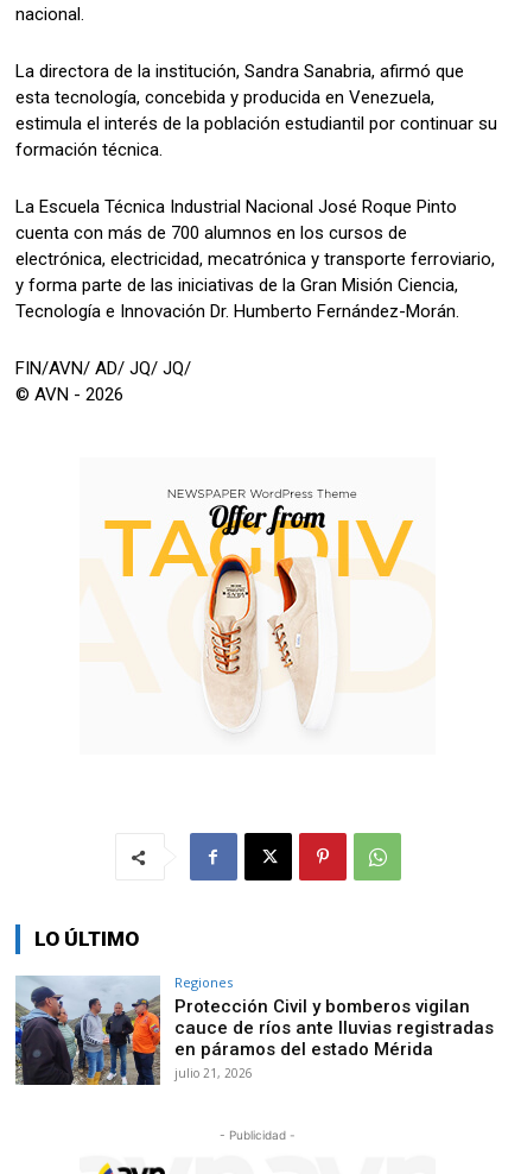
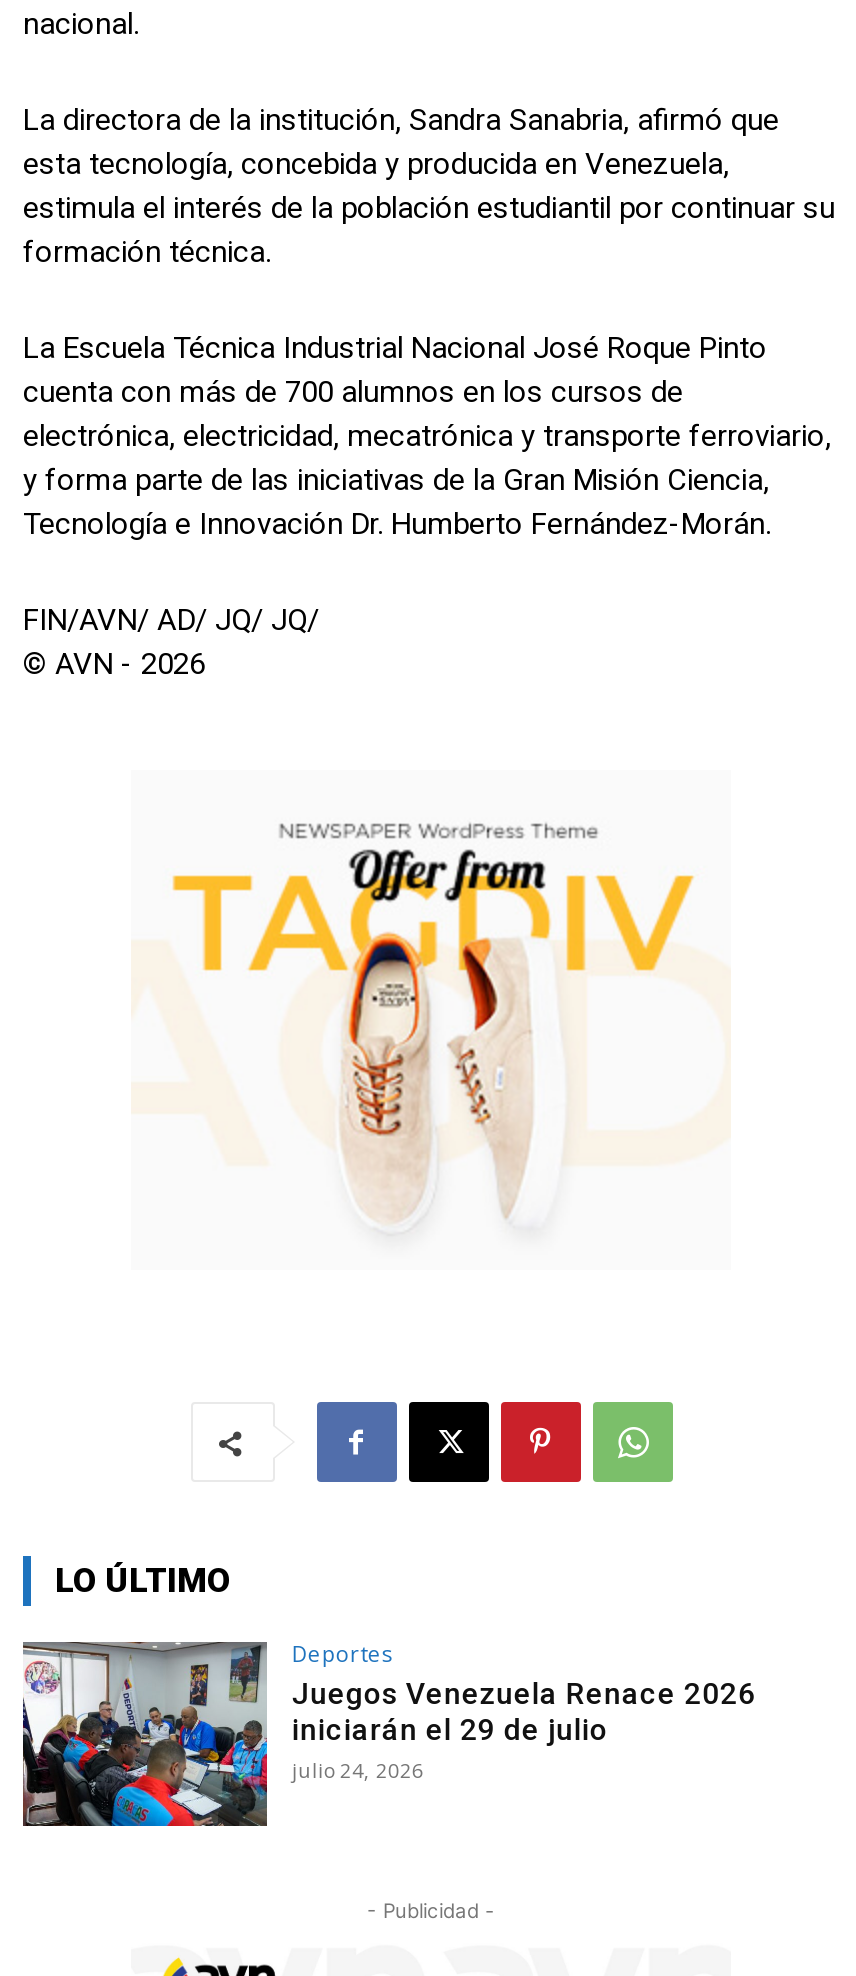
[14,973,494,1086] [image] | Regiones | Protección Civil y bomberos vigilan | cauce de ríos ante lluvias registradas | en páramos del estado Mérida | julio 21, 2026 -> [21,1638,756,1828] [image] | Deportes | Juegos Venezuela Renace 2026 | iniciarán el 29 de julio | julio 24, 2026

